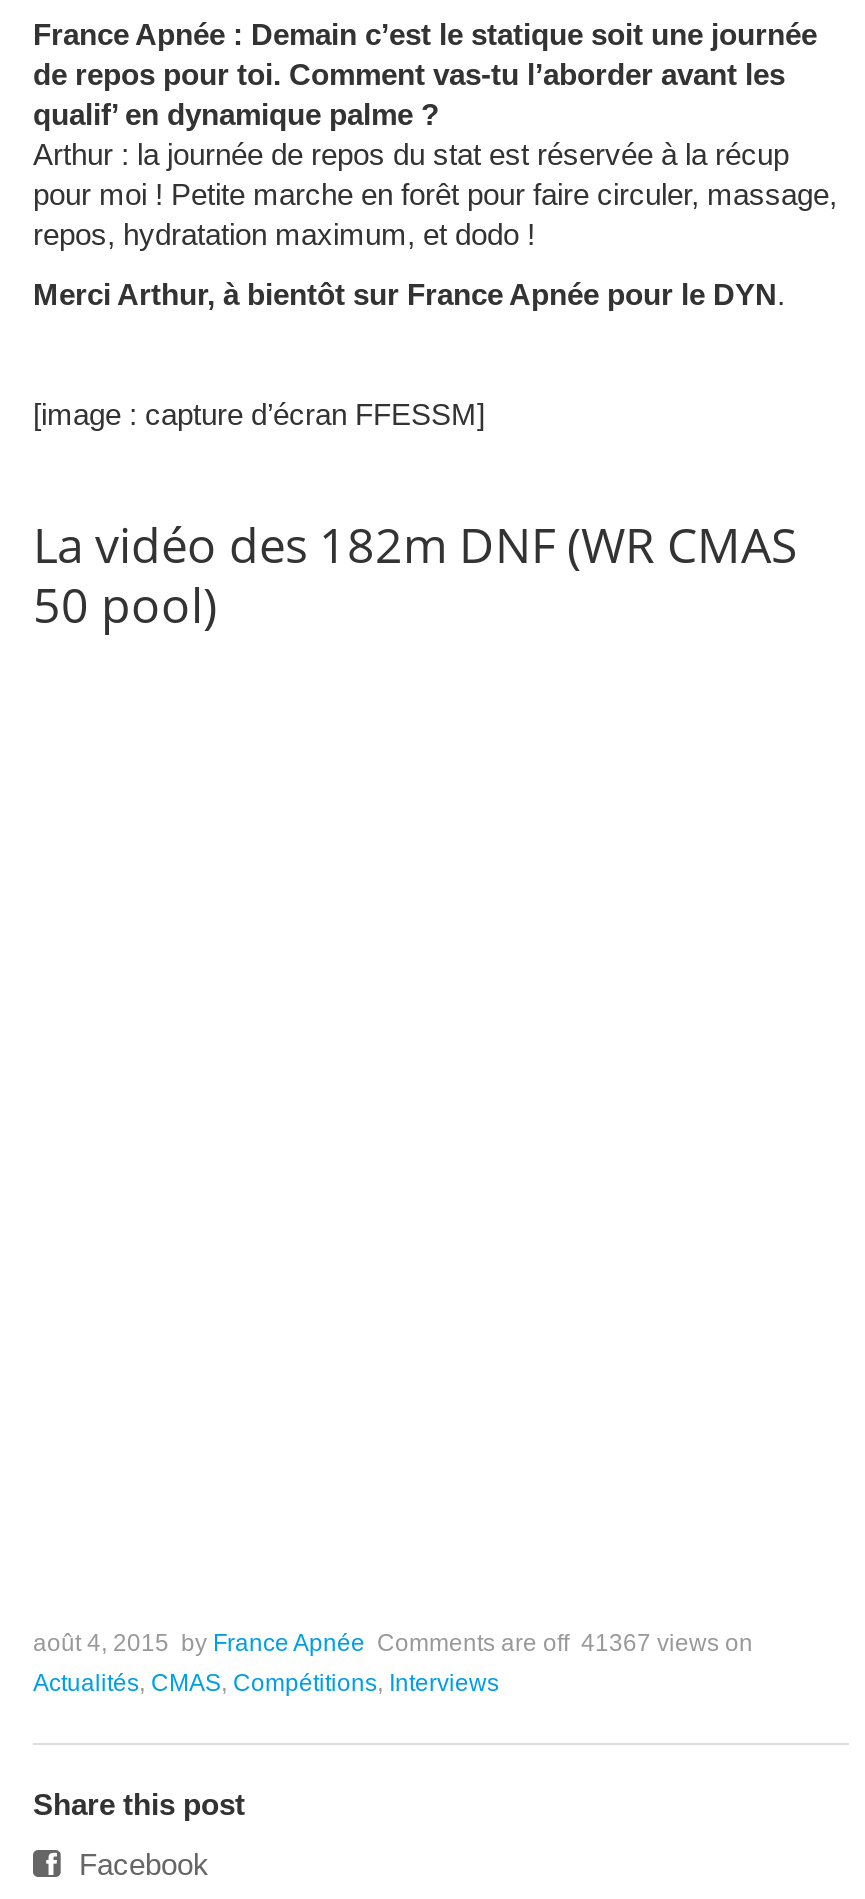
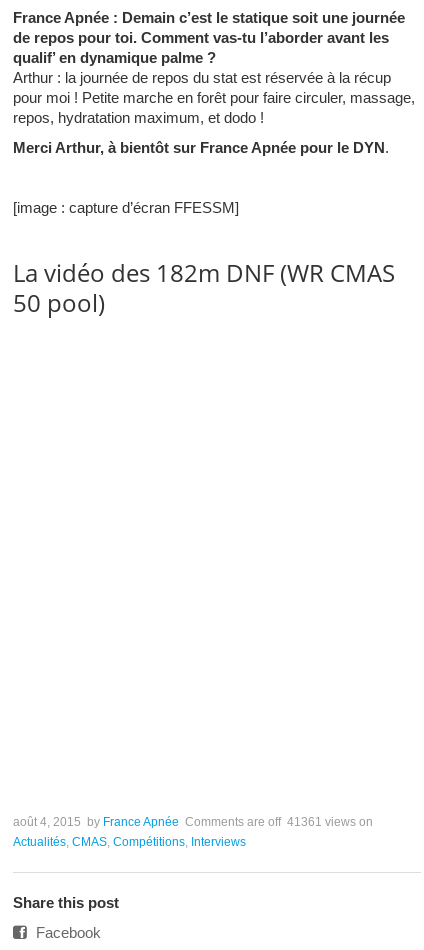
[33,1629,753,1657] août 4, 2015 by France Apnée Comments are off 41367 views on -> [13,815,373,829] août 4, 2015 by France Apnée Comments are off 41361 views on

